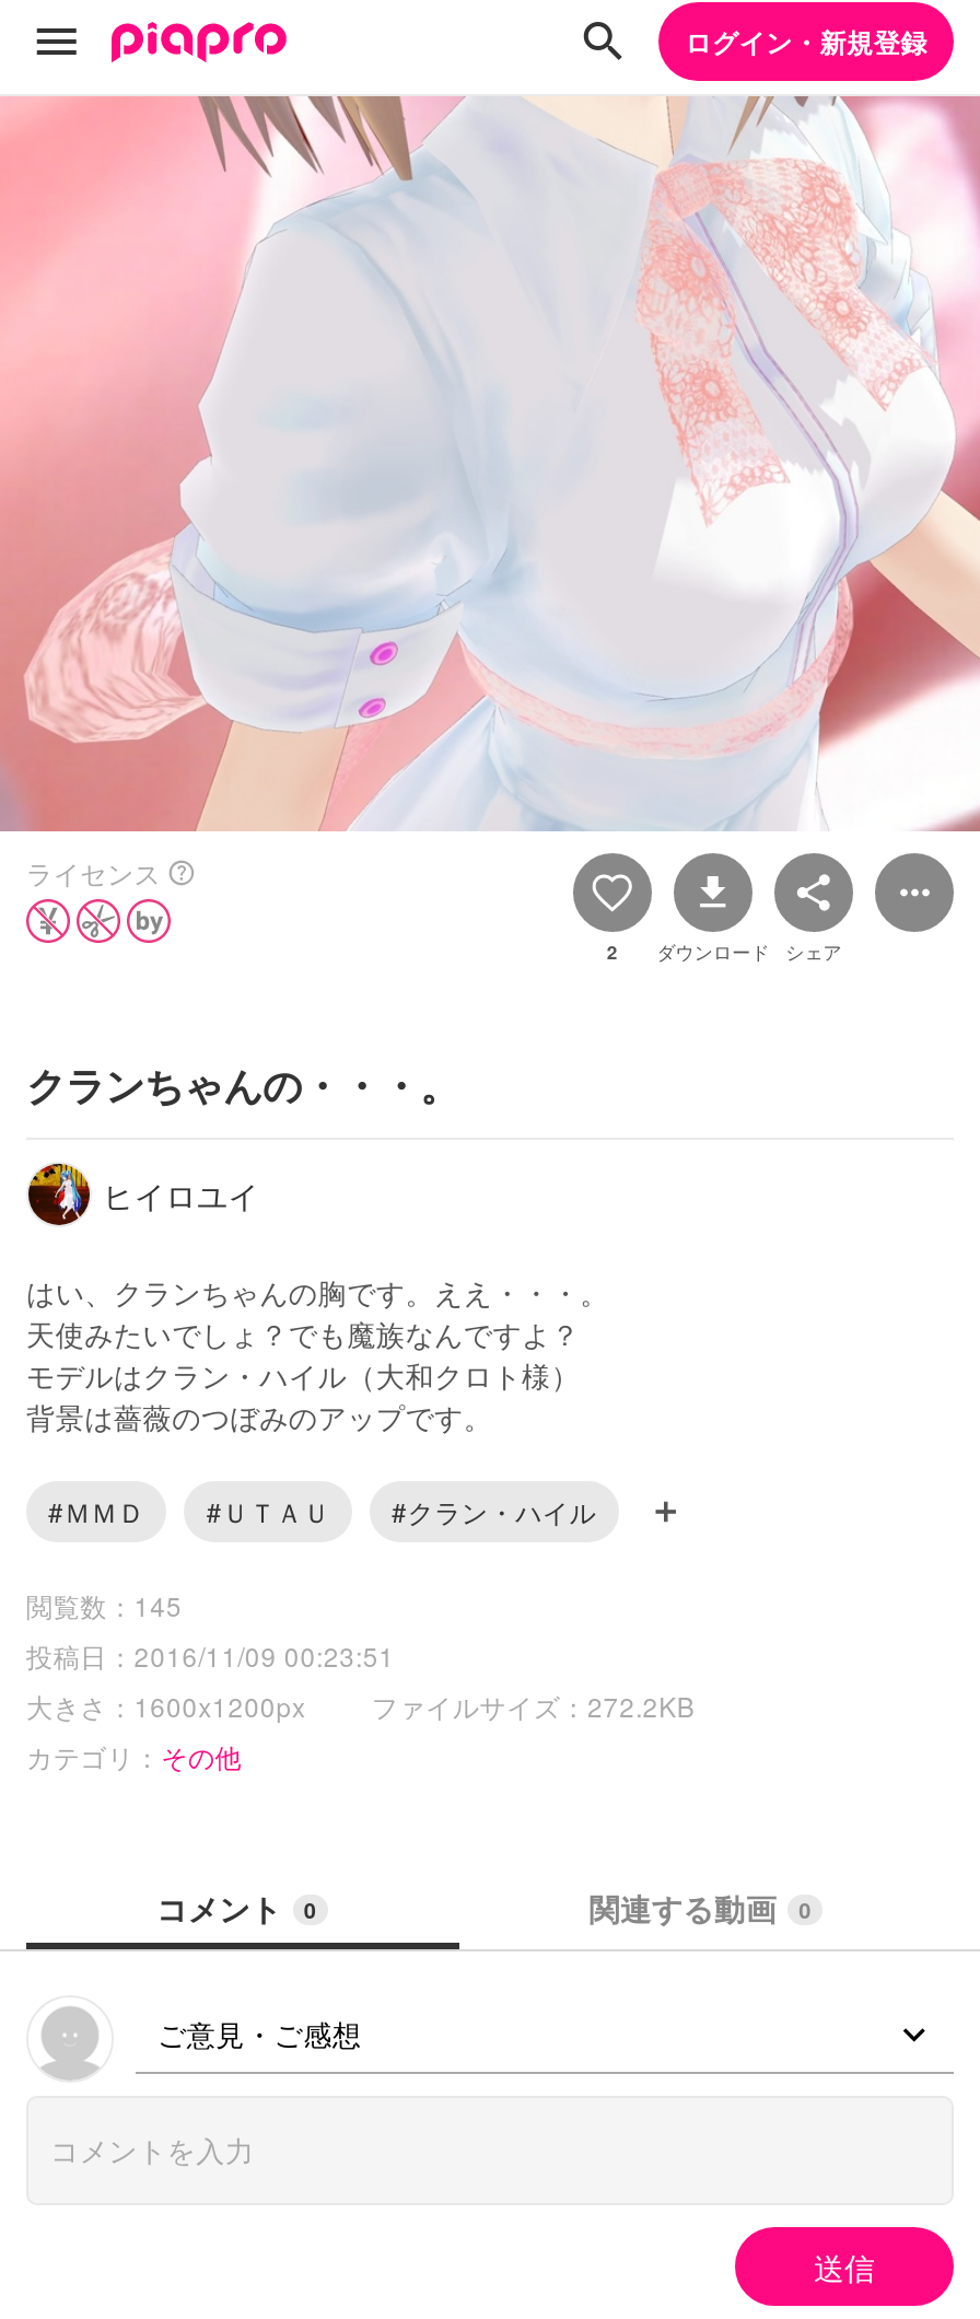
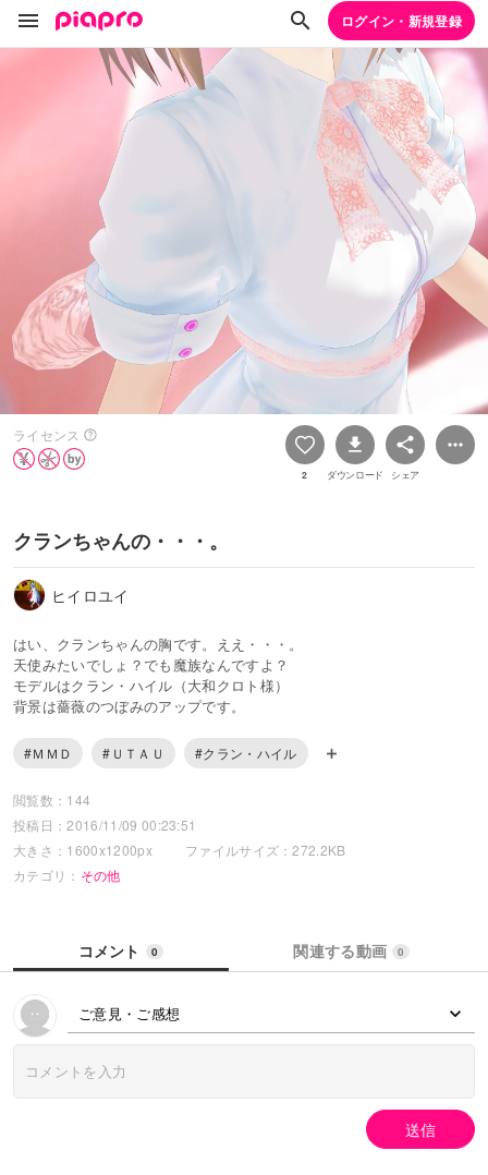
[26,1586,182,1623] 閲覧数：145 -> [13,790,91,809] 閲覧数：144

